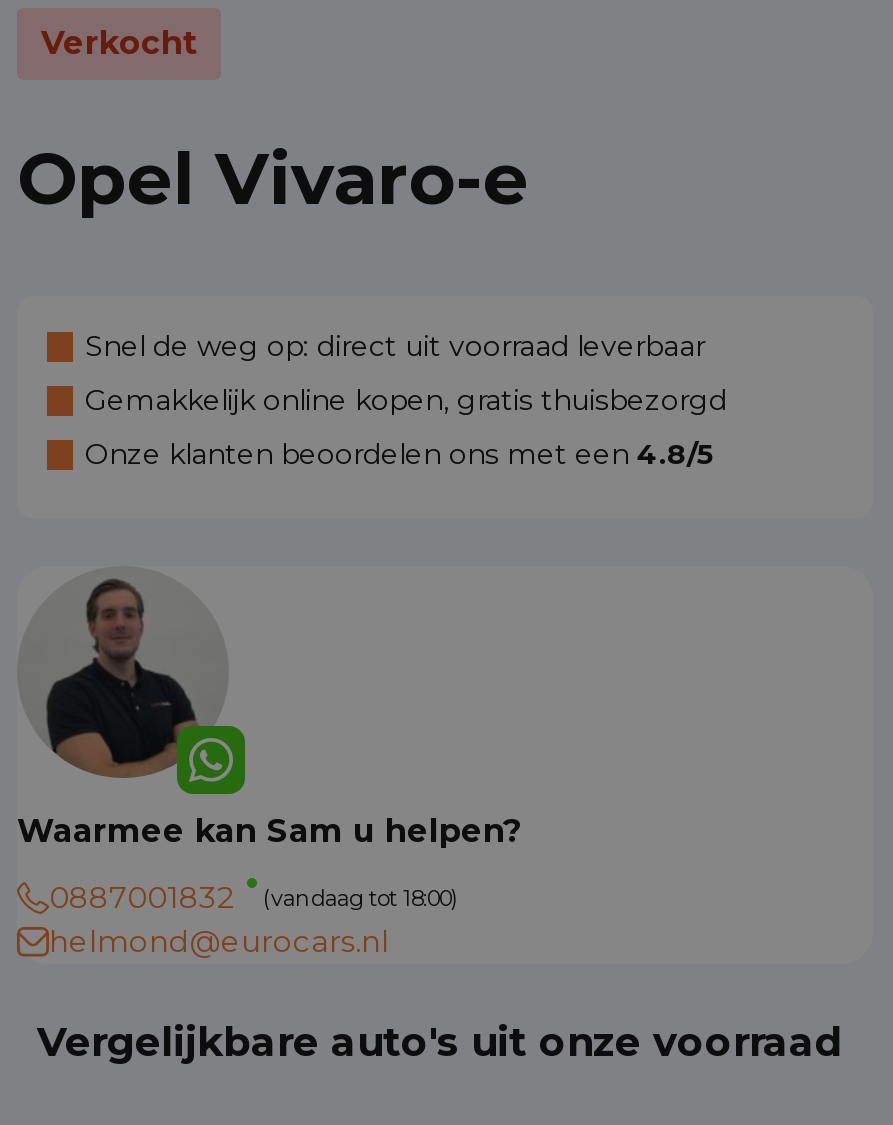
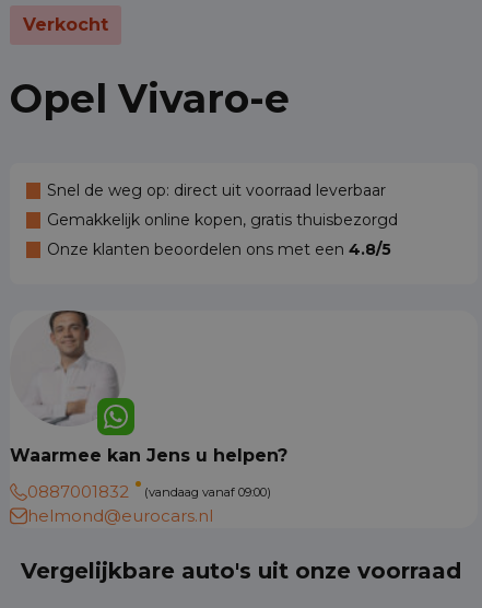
[17,567,521,851] [image] | Waarmee kan Sam u helpen? -> [10,309,287,466] [image] | Waarmee kan Jens u helpen?
[263,885,459,913] (vandaag tot 18:00) -> [144,484,271,500] (vandaag vanaf 09:00)

